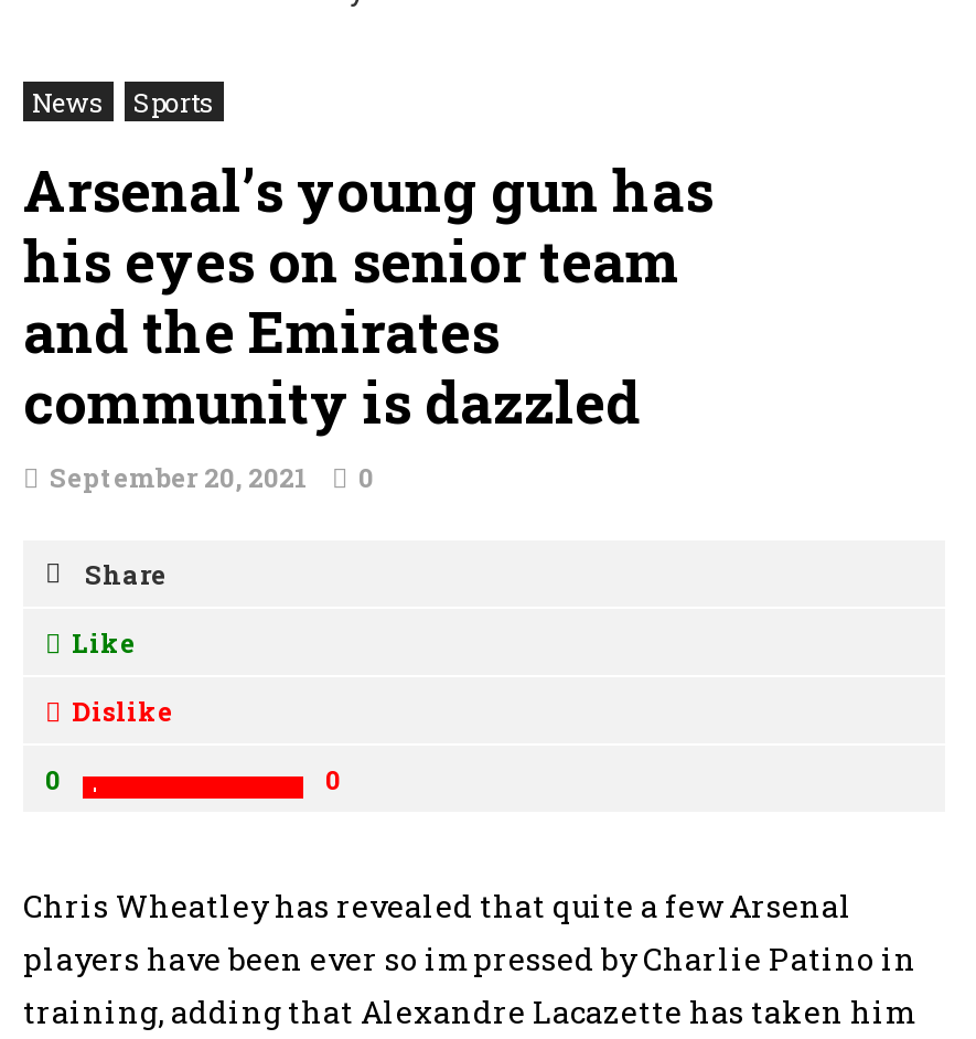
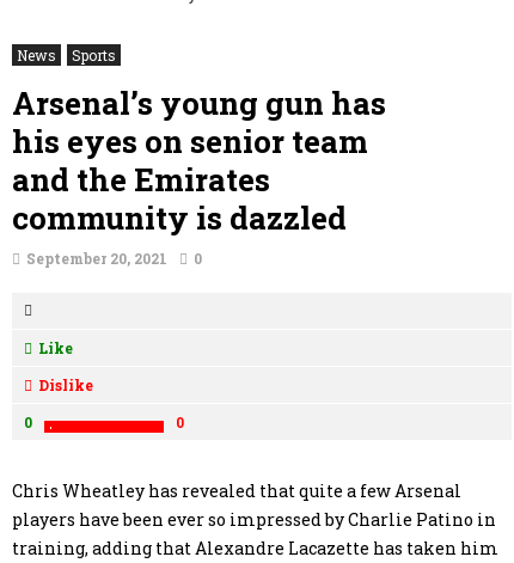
[85,556,167,591] Share -> none

